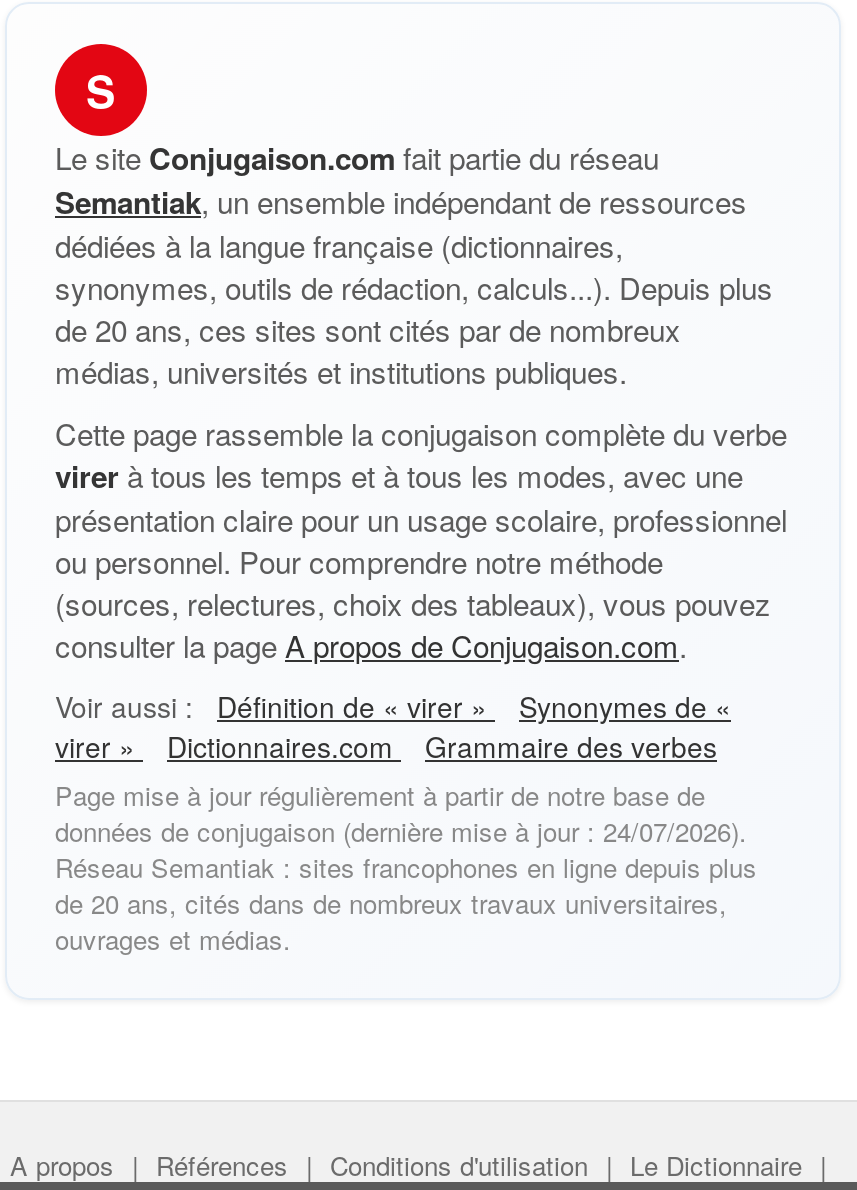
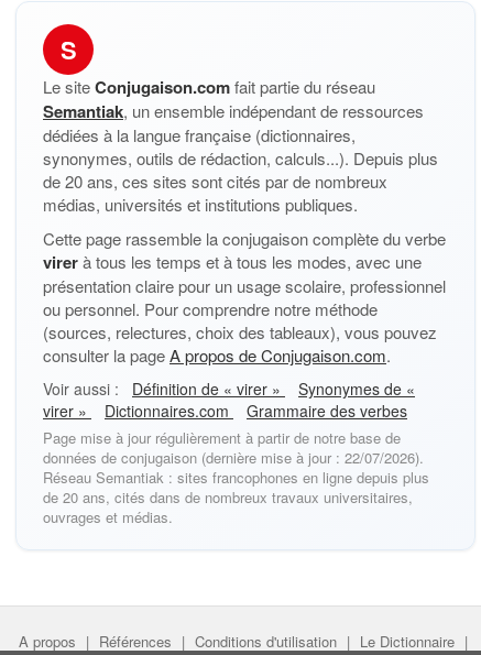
[55,812,747,850] données de conjugaison (dernière mise à jour : 24/07/2026). -> [43,447,424,468] données de conjugaison (dernière mise à jour : 22/07/2026).

